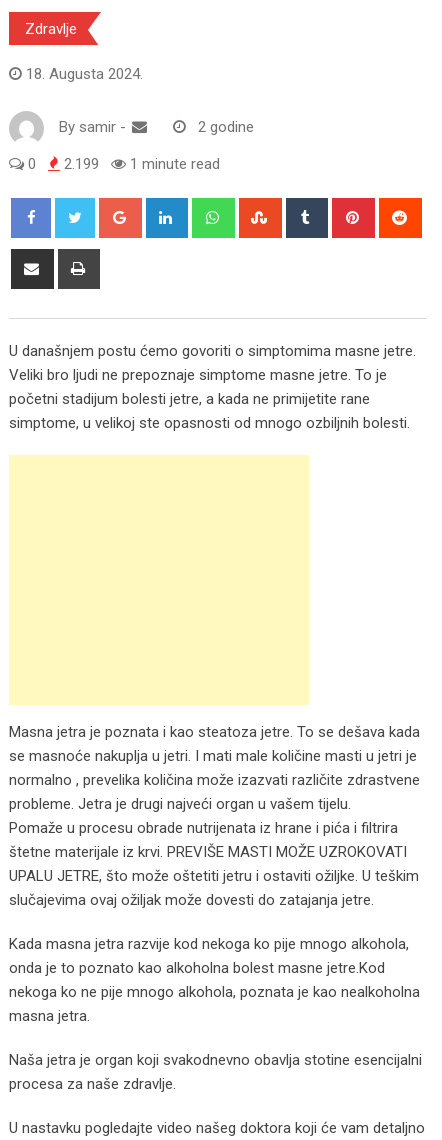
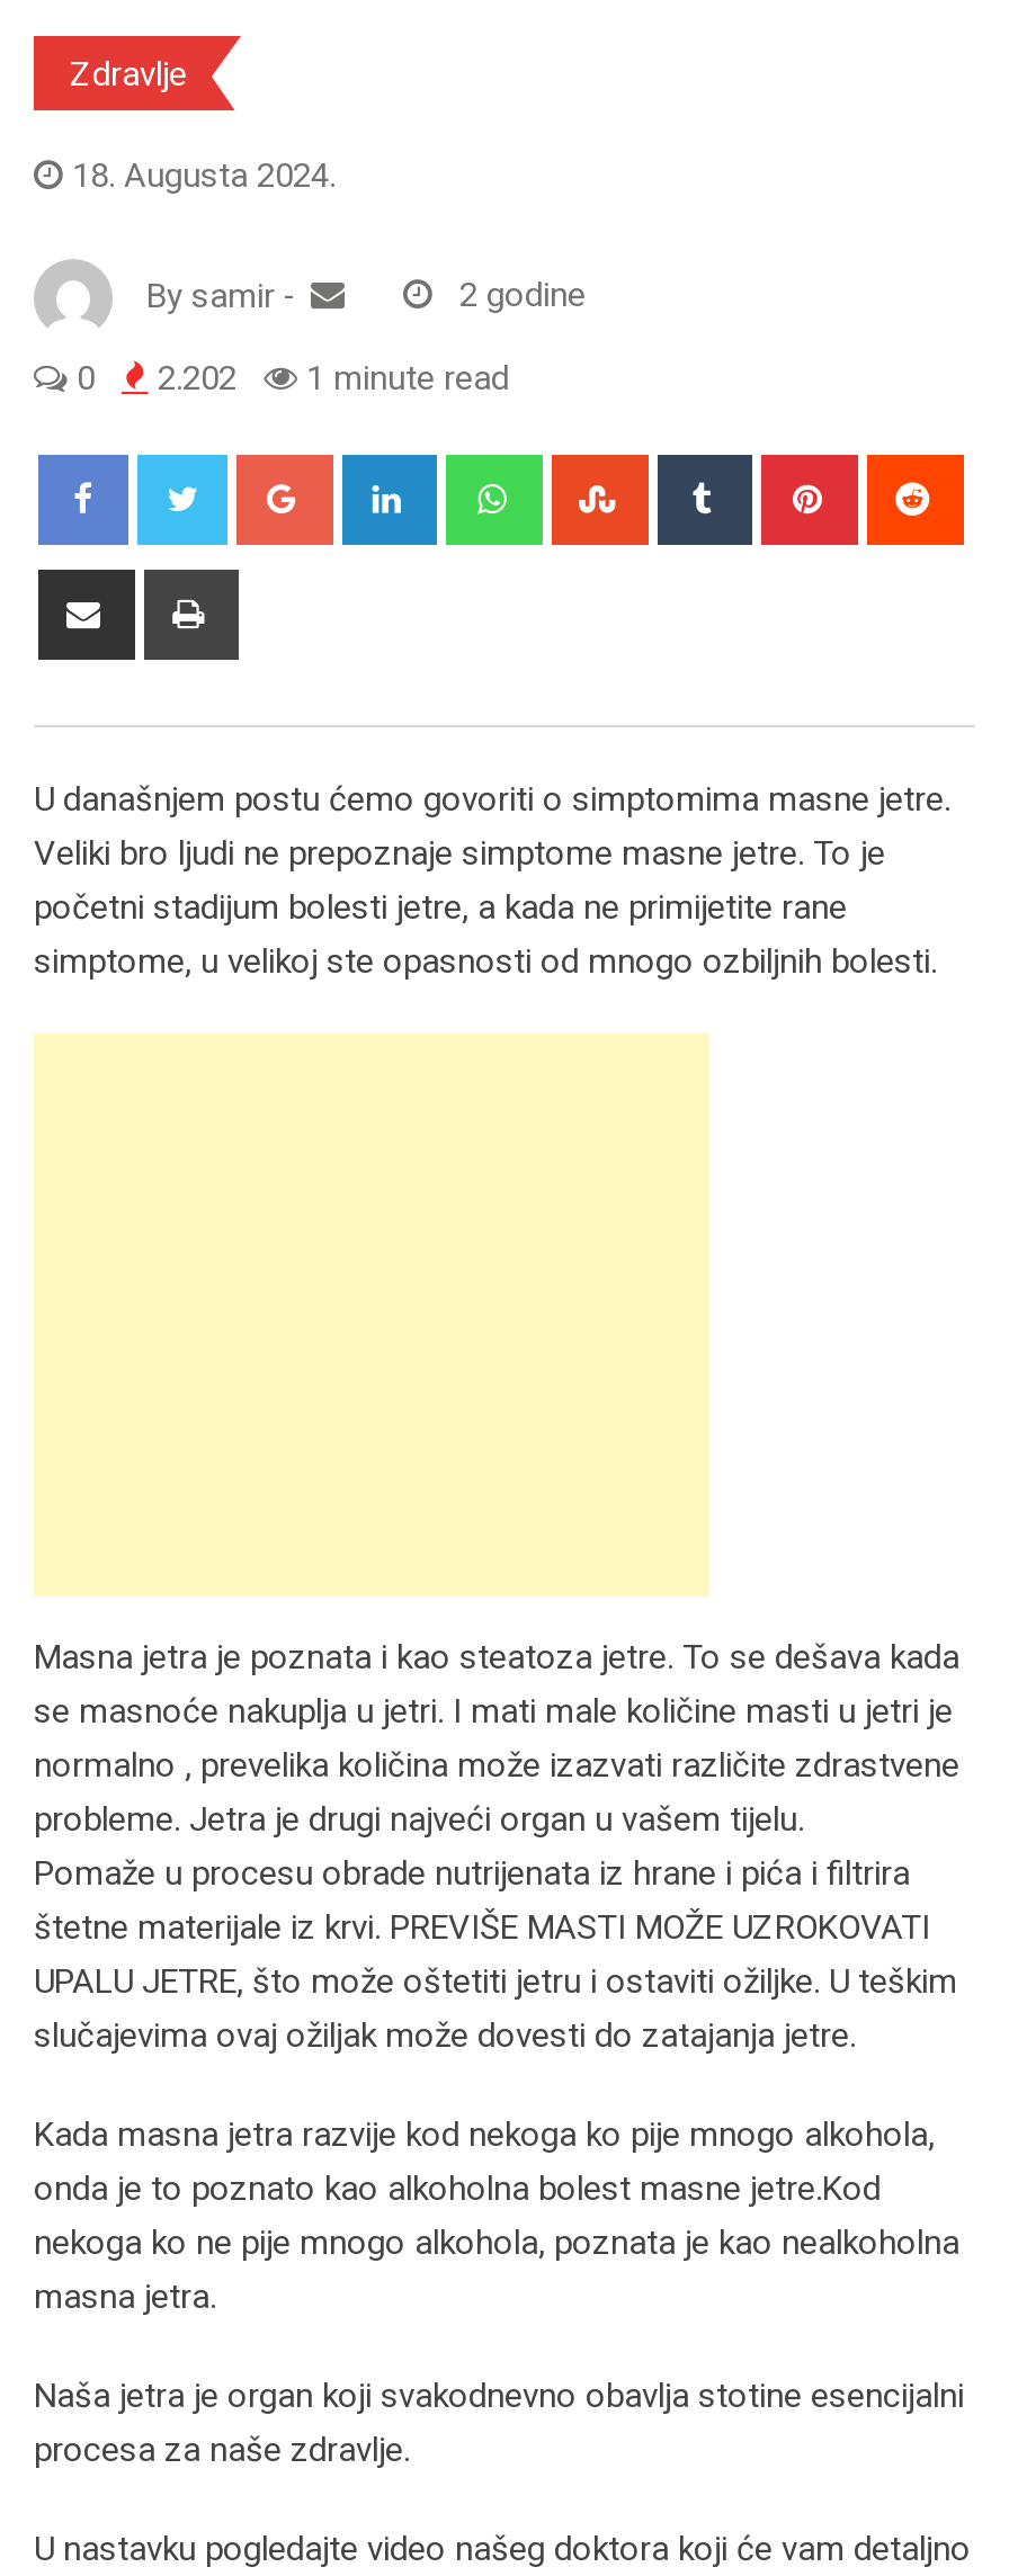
[24,155,220,173] 0 2.199 1 minute read -> [68,358,509,398] 0 2.202 1 minute read

